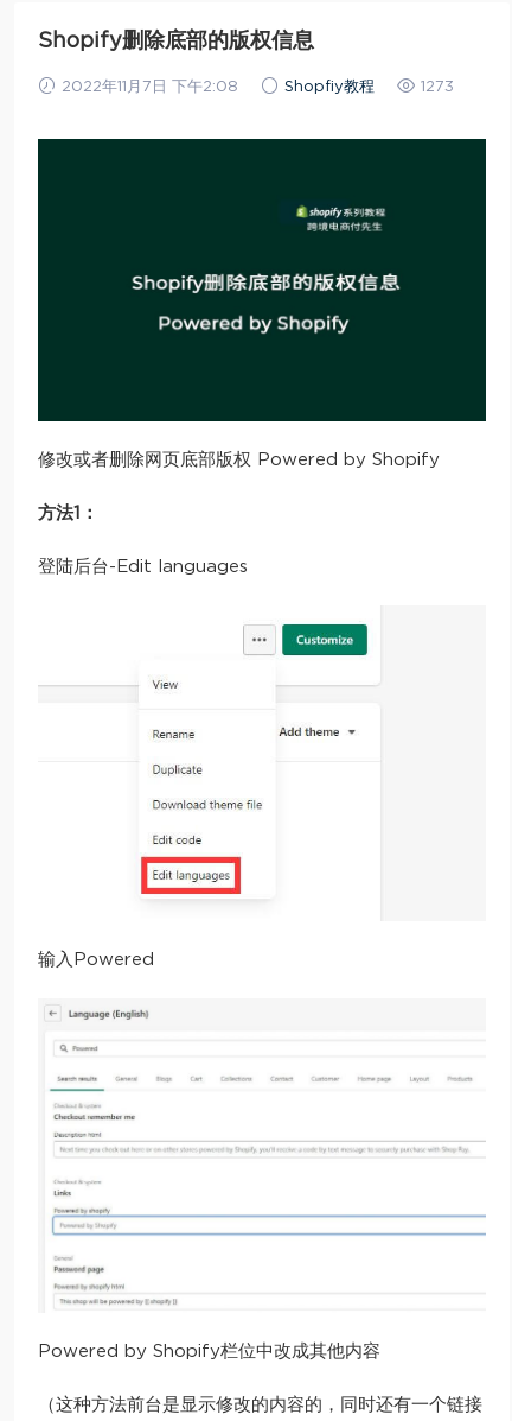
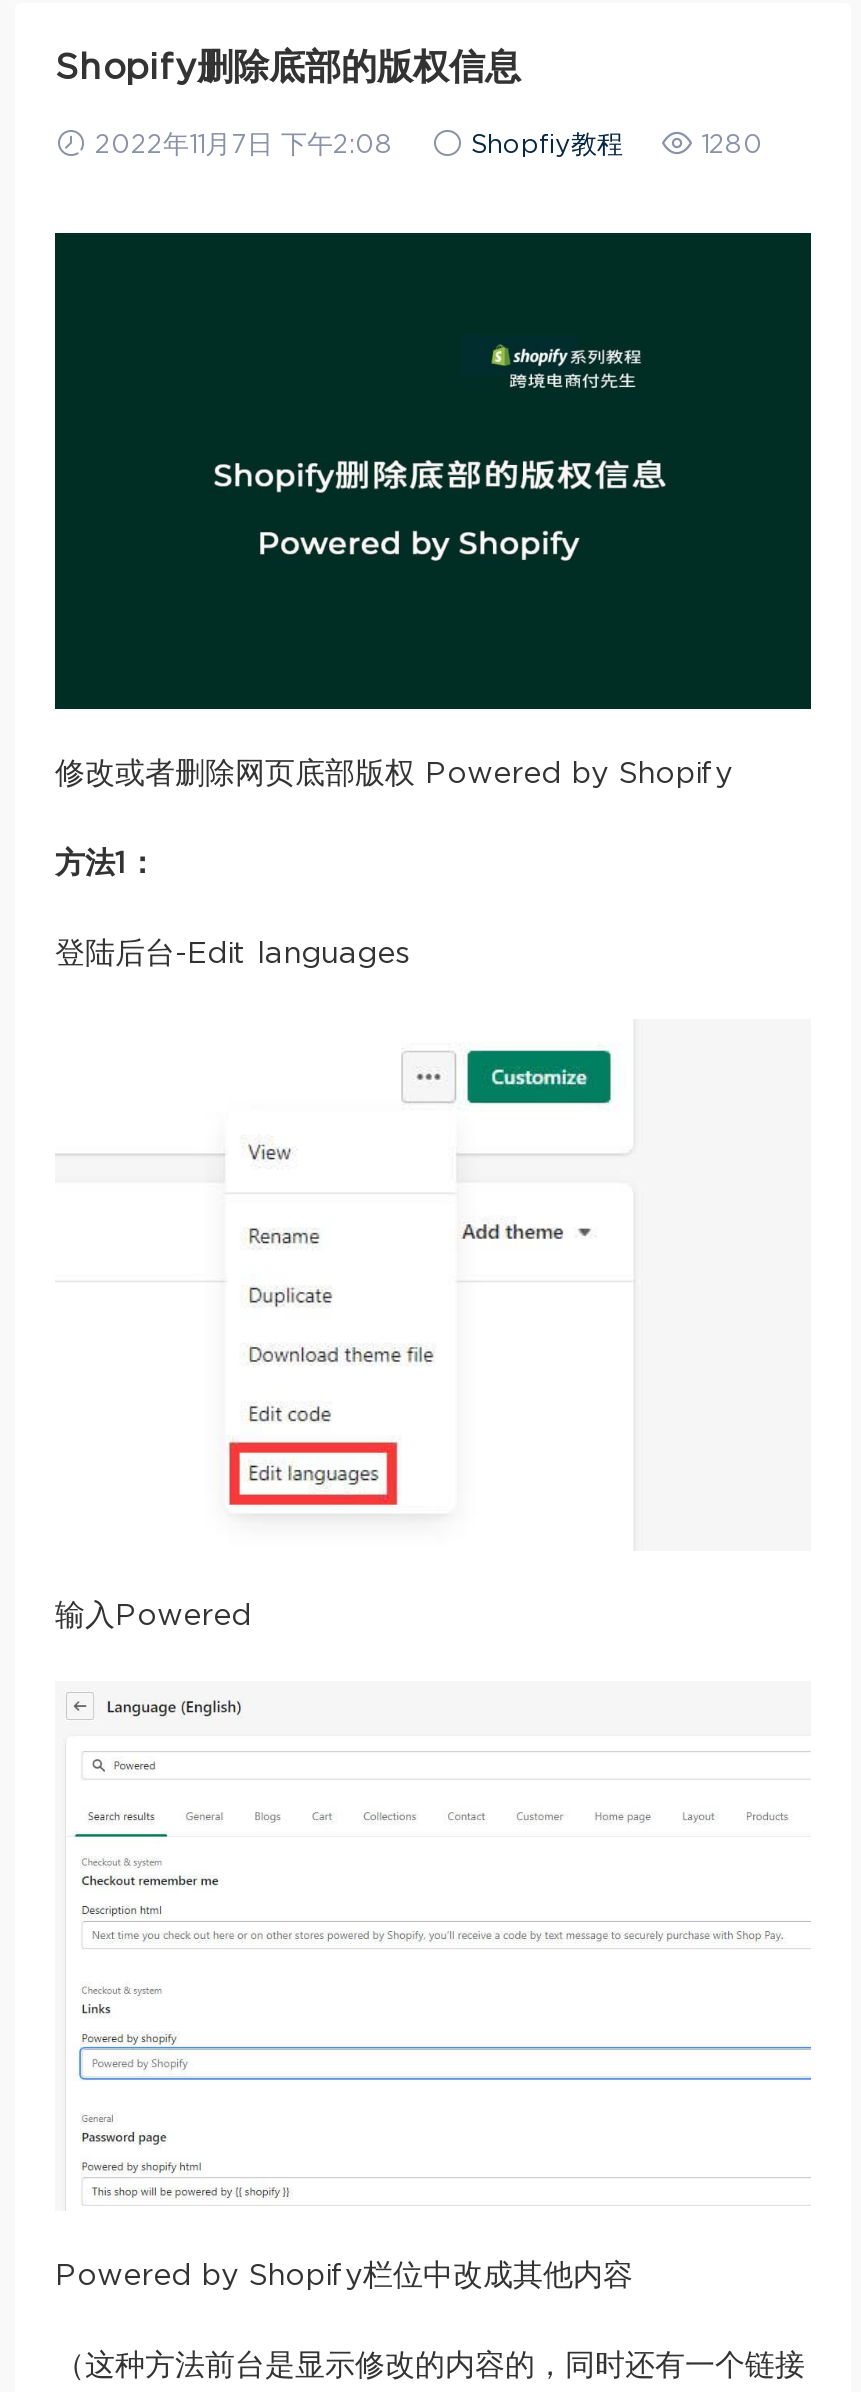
[416,80,454,95] 1273 -> [693,133,763,159] 1280

